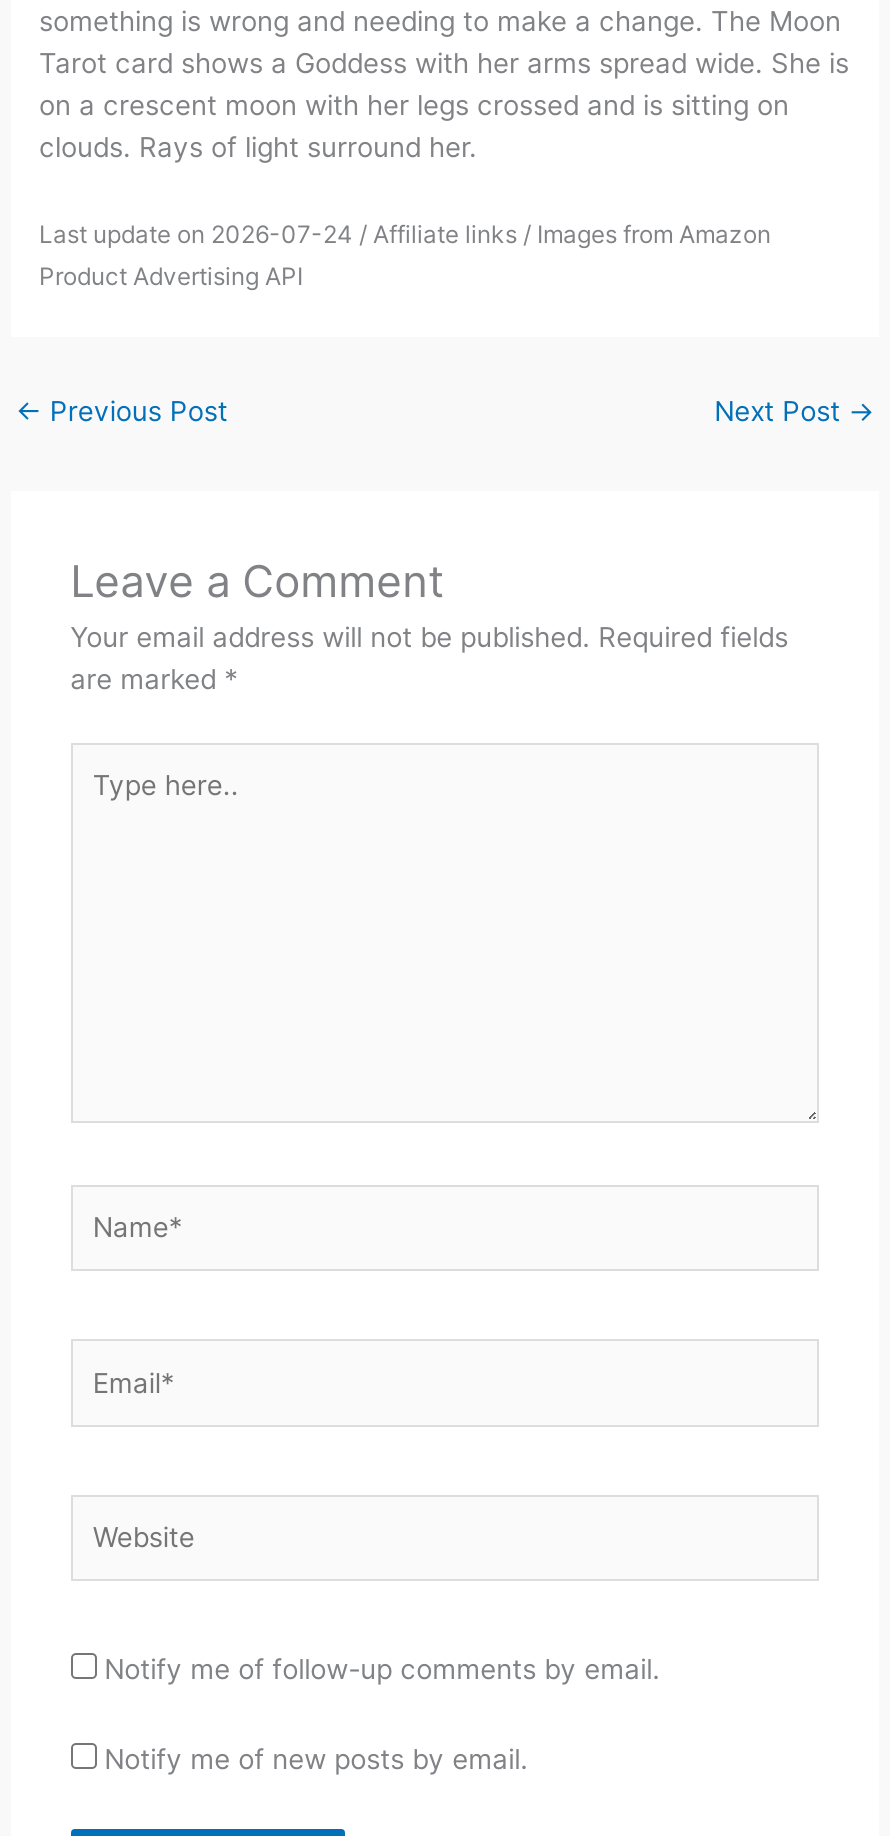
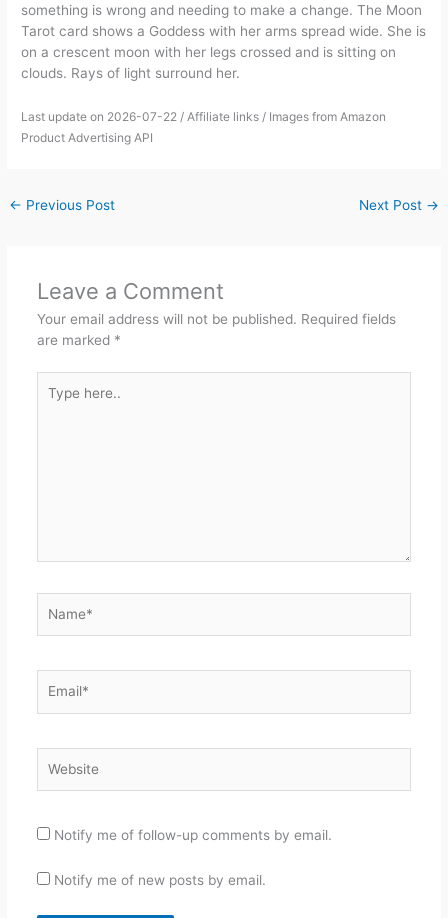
[39,219,771,249] Last update on 2026-07-24 / Affiliate links / Images from Amazon -> [21,109,386,124] Last update on 2026-07-22 / Affiliate links / Images from Amazon

